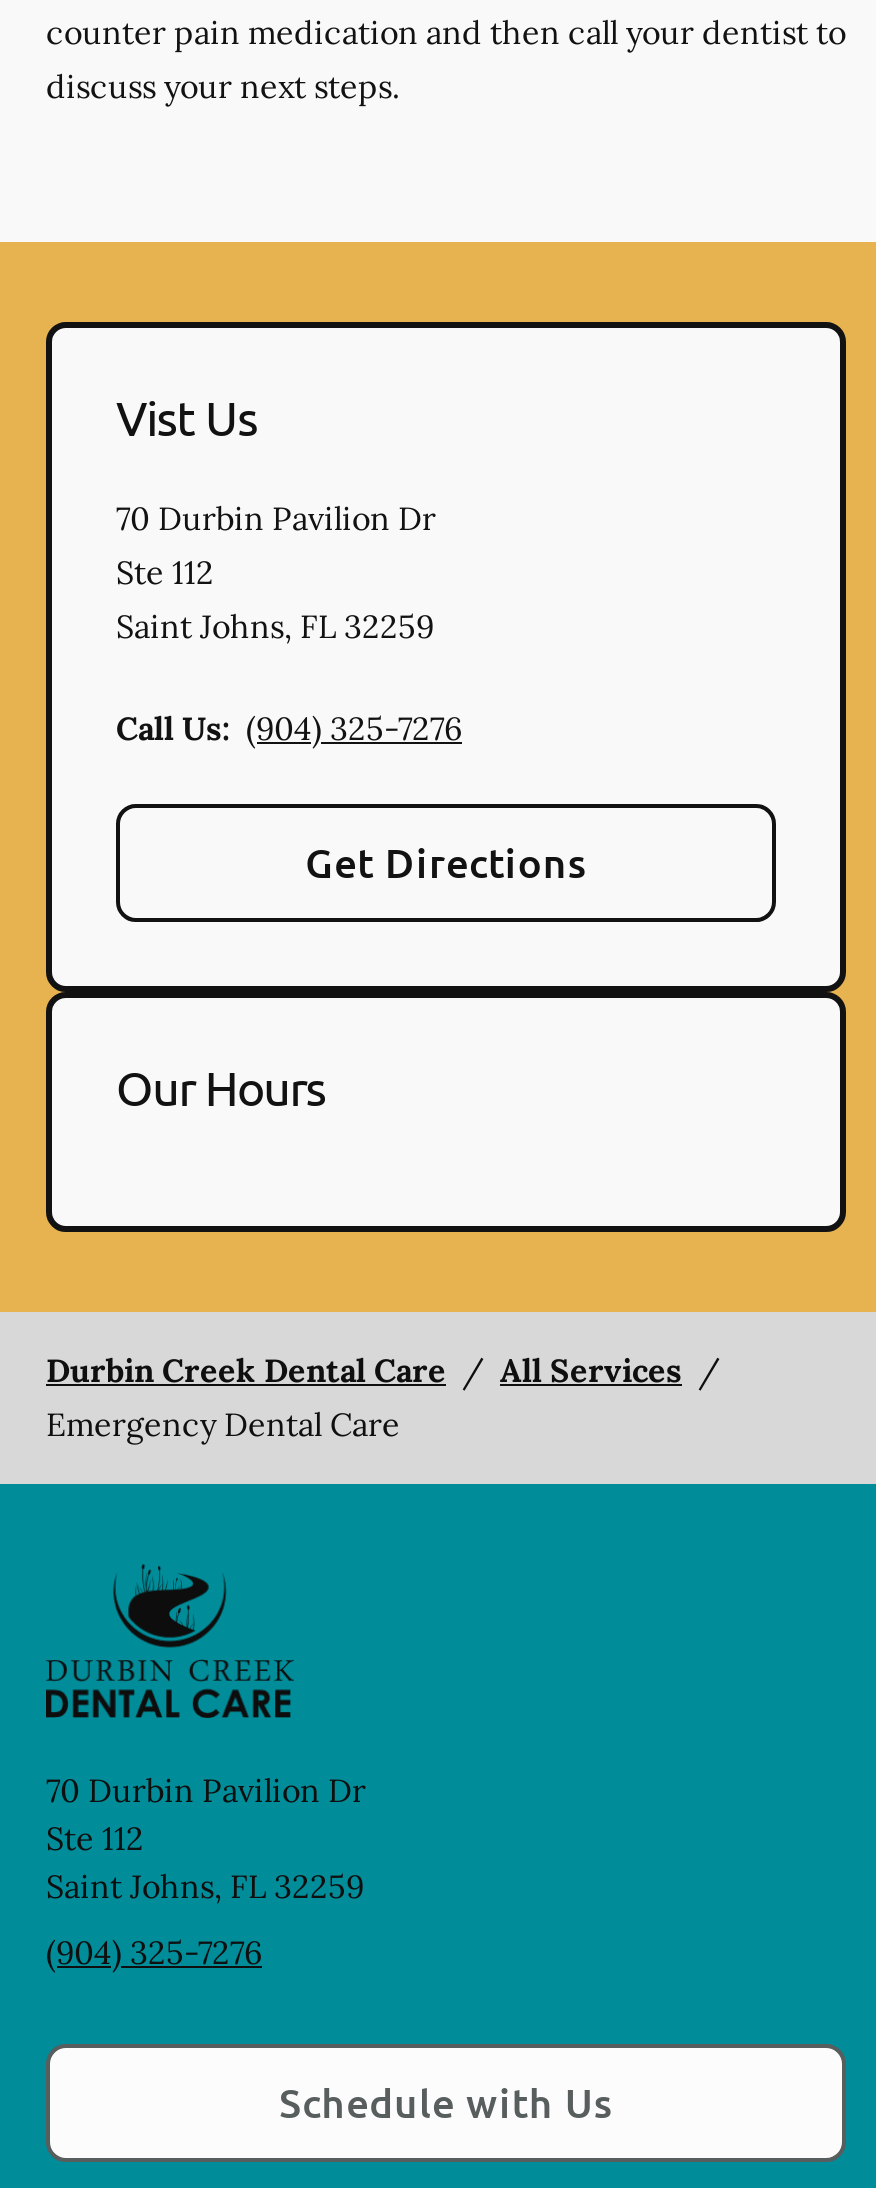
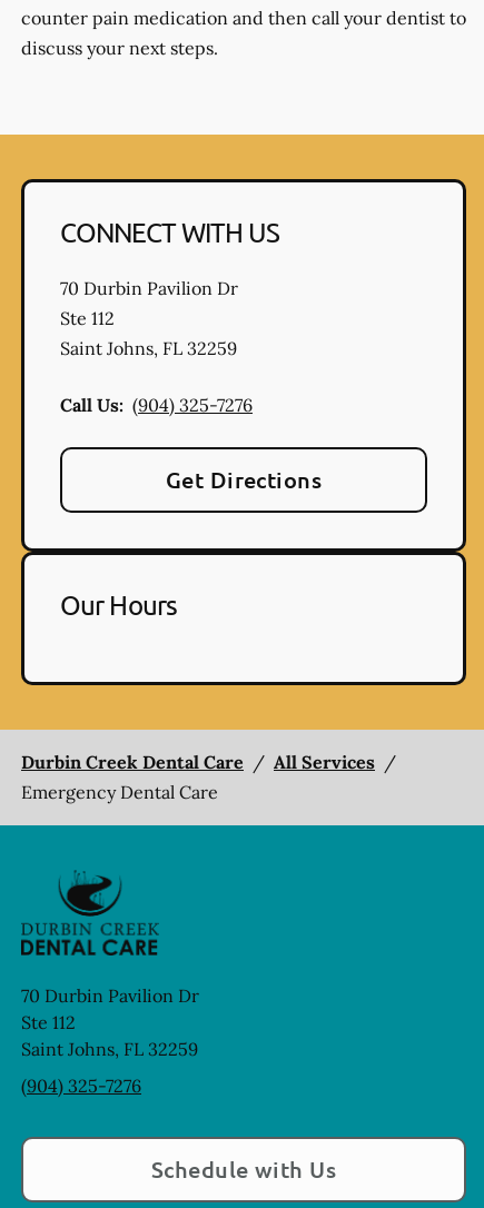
[116,387,257,445] Vist Us -> [60,215,280,247] CONNECT WITH US

